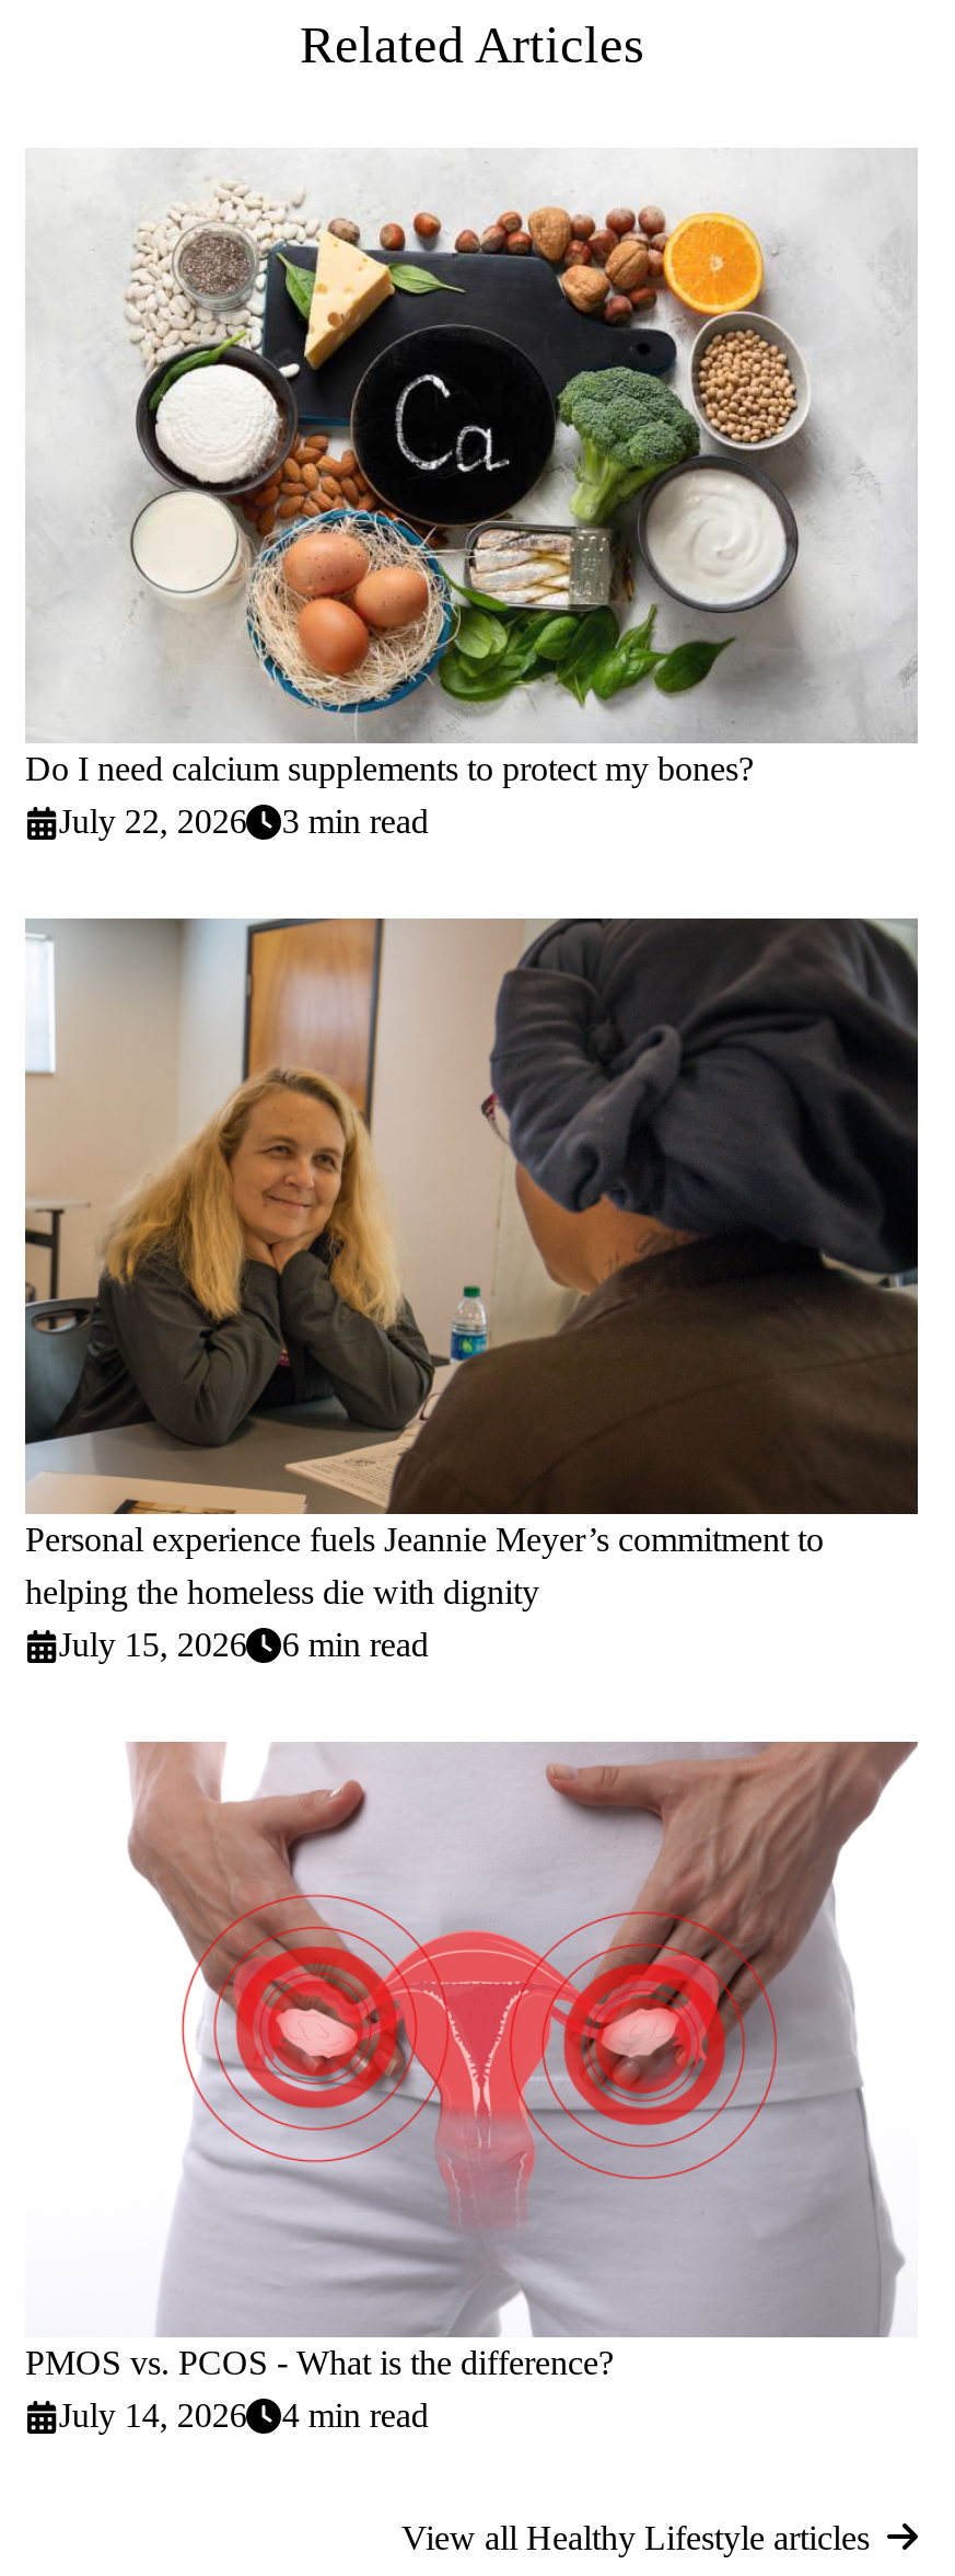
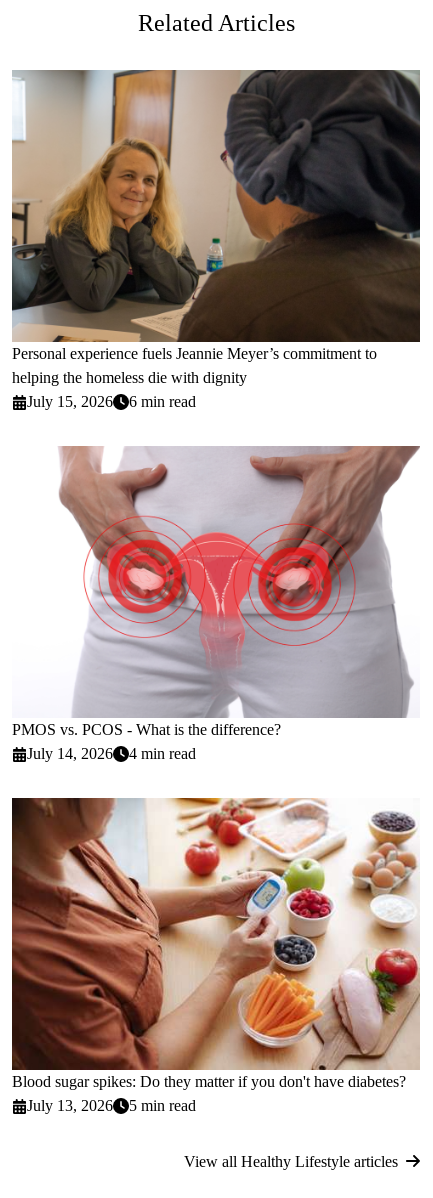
[25,150,918,840] [image] | Do I need calcium supplements to protect my bones? | July 22, 2026 | 3 min read -> none
moved [21,916,922,2434] -> [10,69,422,762]: [image] | Personal experience fuels Jeannie Meyer’s commitment to | helping the homeless die with dignity | July 15, 2026 | 6 min read | PMOS vs. PCOS - What is the difference? | July 14, 2026 | 4 min read
none -> [11,797,421,1114] [image] | Blood sugar spikes: Do they matter if you don't have diabetes? | July 13, 2026 | 5 min read

